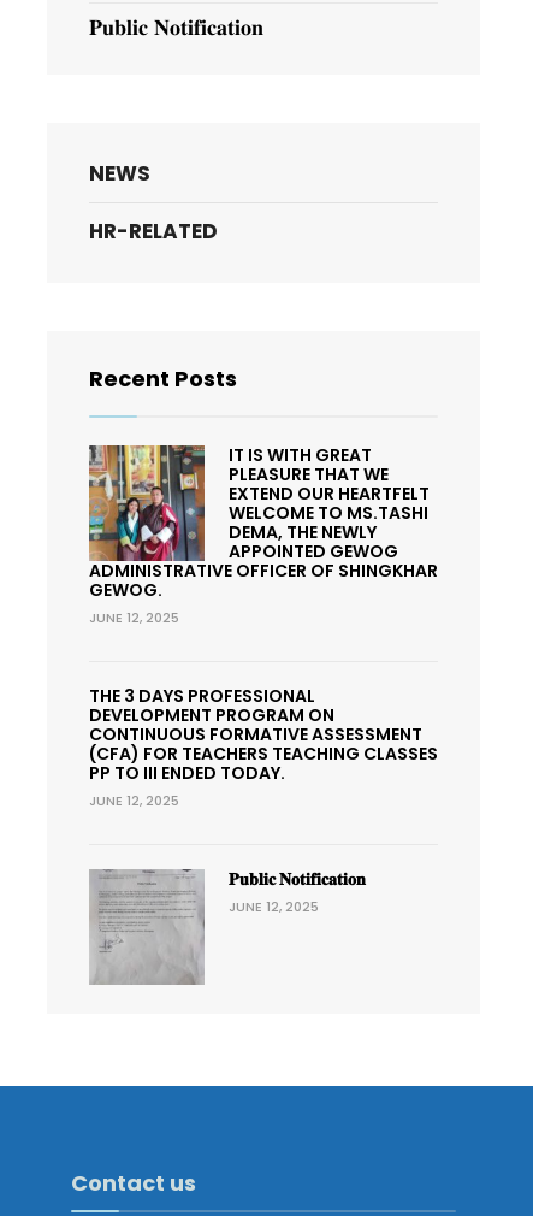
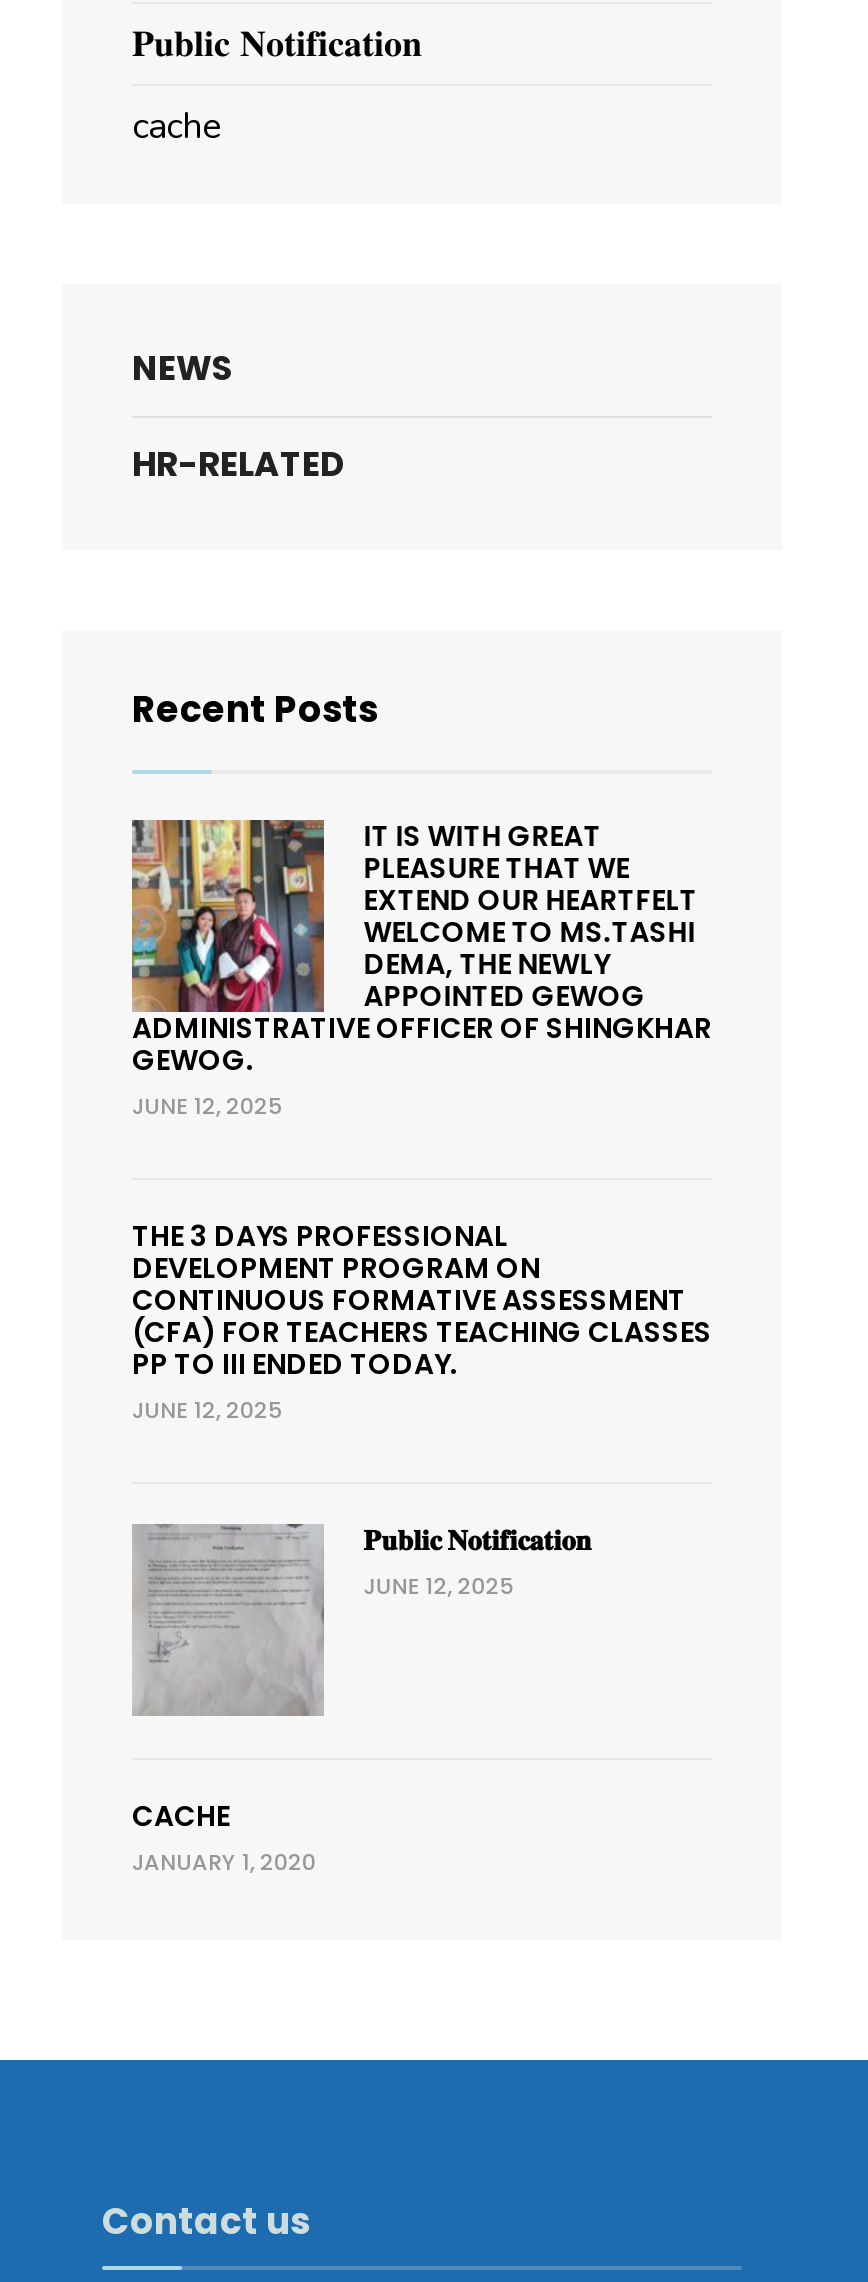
none -> [132,102,222,150] cache
none -> [132,1796,316,1878] CACHE | JANUARY 1, 2020

